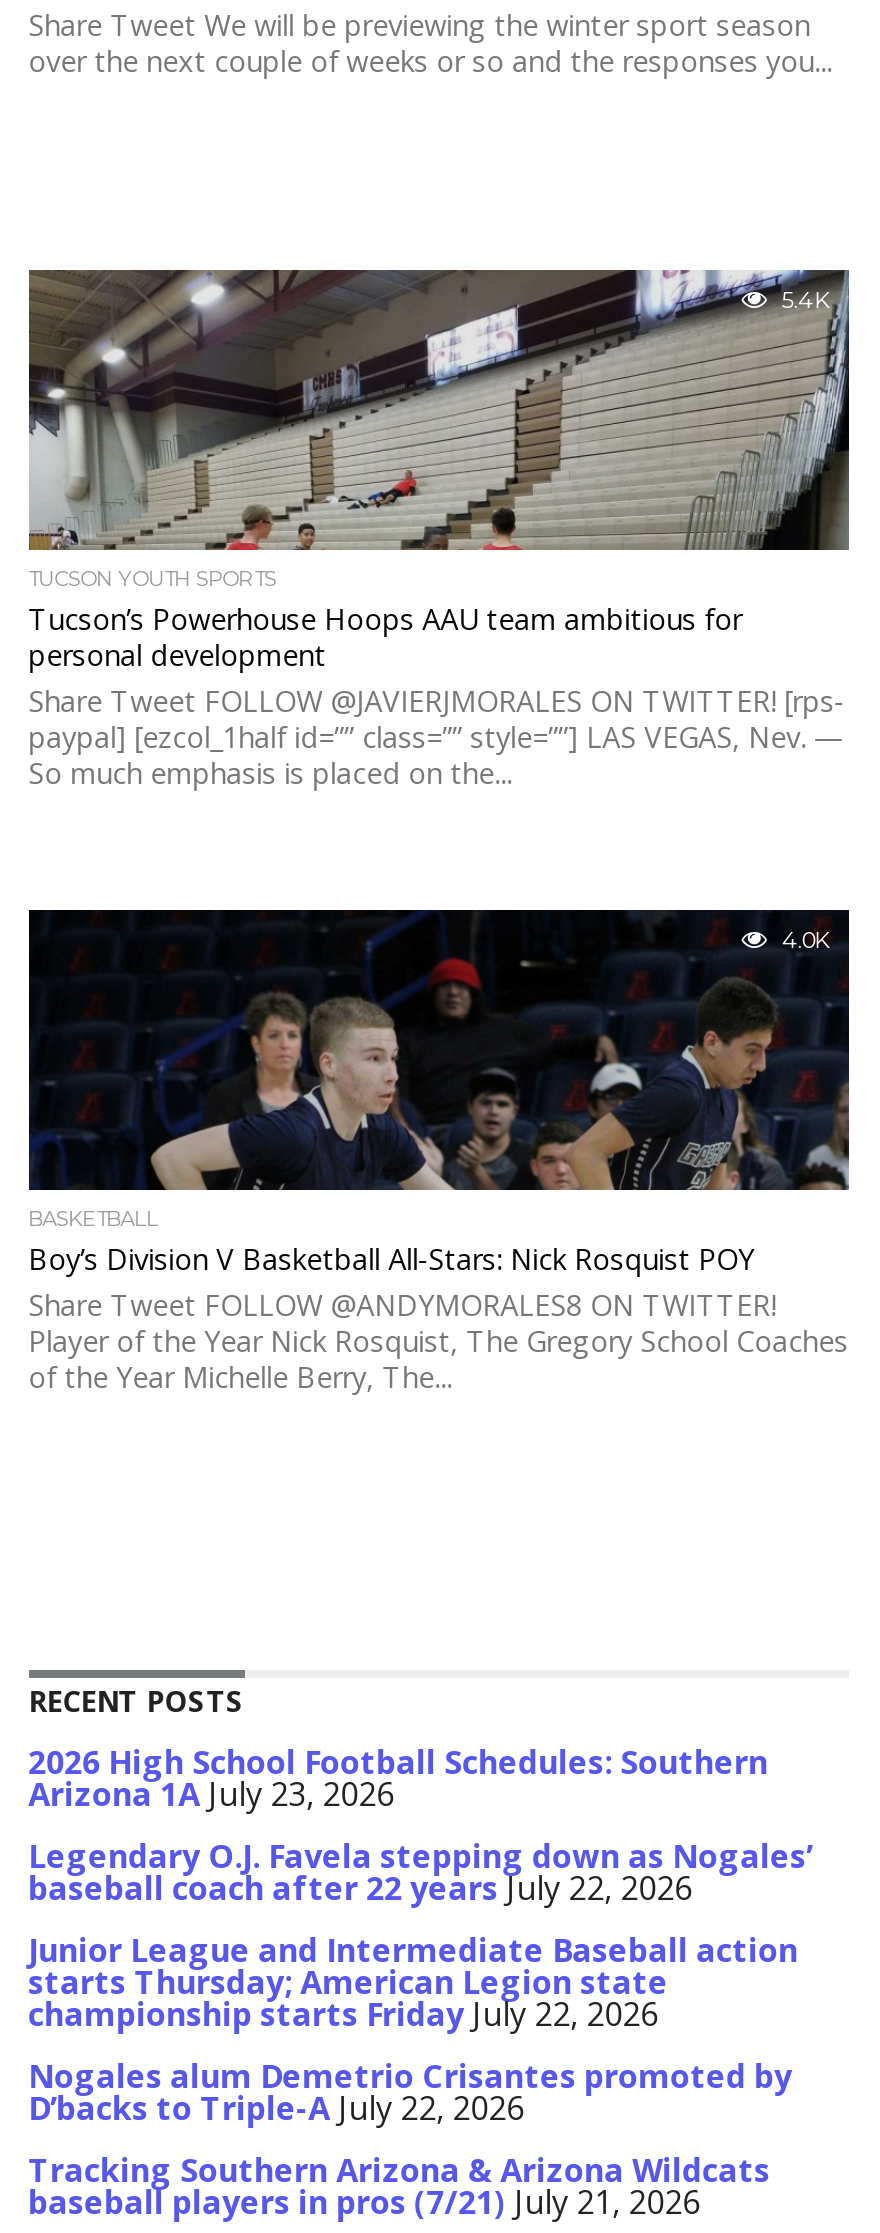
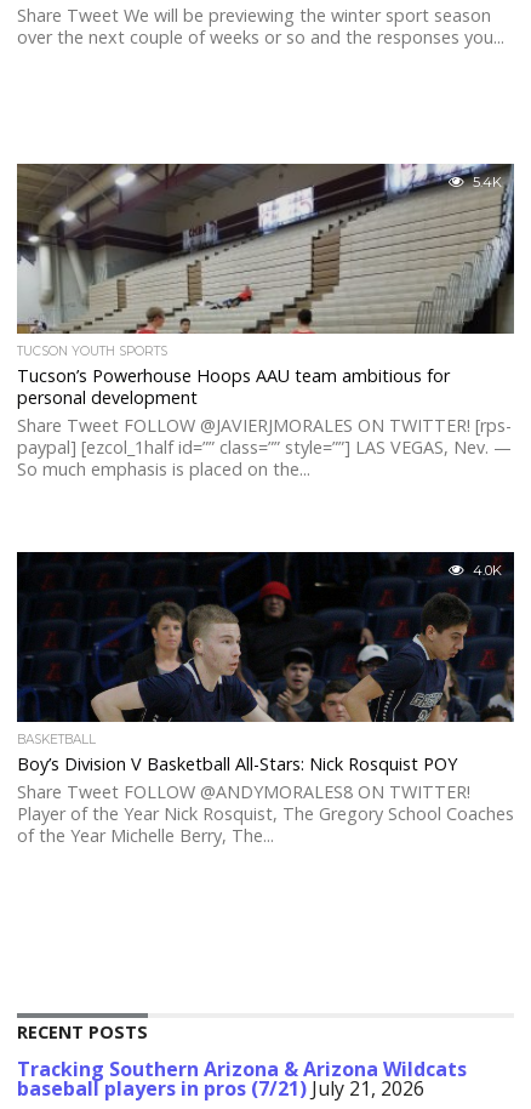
[28,1740,812,2130] 2026 High School Football Schedules: Southern | Arizona 1A July 23, 2026 | Legendary O.J. Favela stepping down as Nogales’ | baseball coach after 22 years July 22, 2026 | Junior League and Intermediate Baseball action | starts Thursday; American Legion state | championship starts Friday July 22, 2026 | Nogales alum Demetrio Crisantes promoted by | D’backs to Triple-A July 22, 2026 -> none

